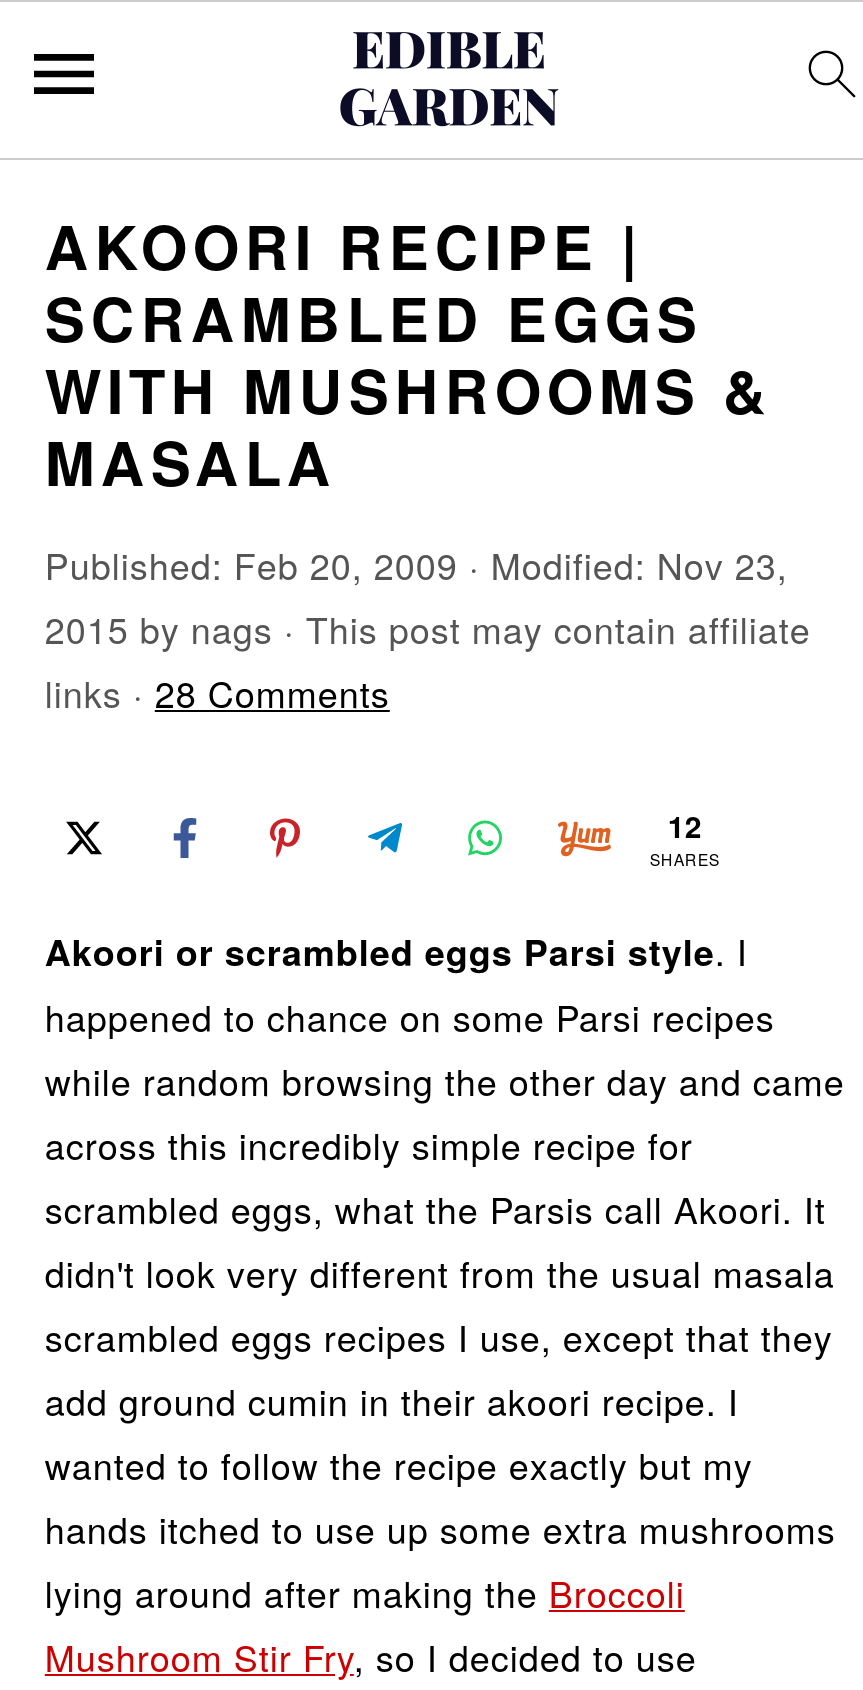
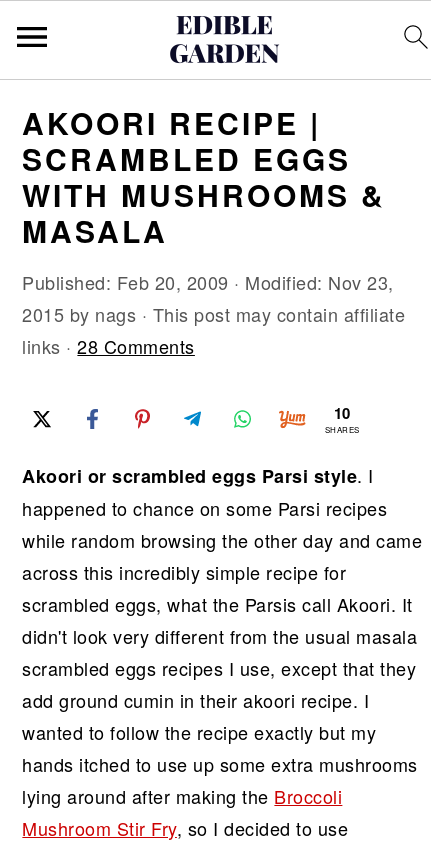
[668,804,702,848] 12 -> [334,402,351,424] 10

